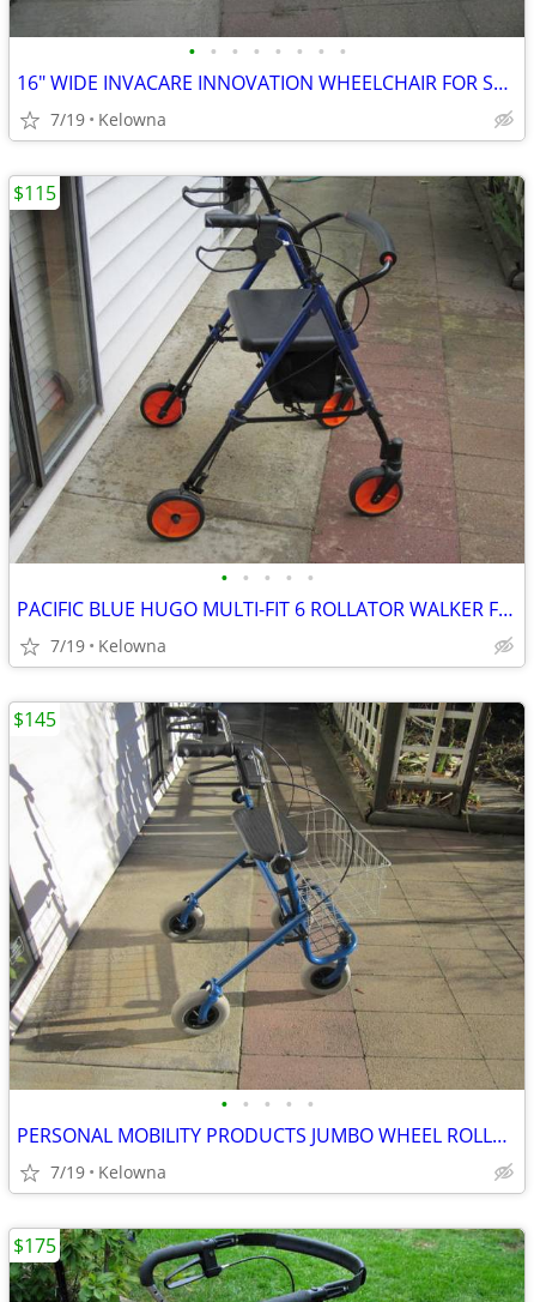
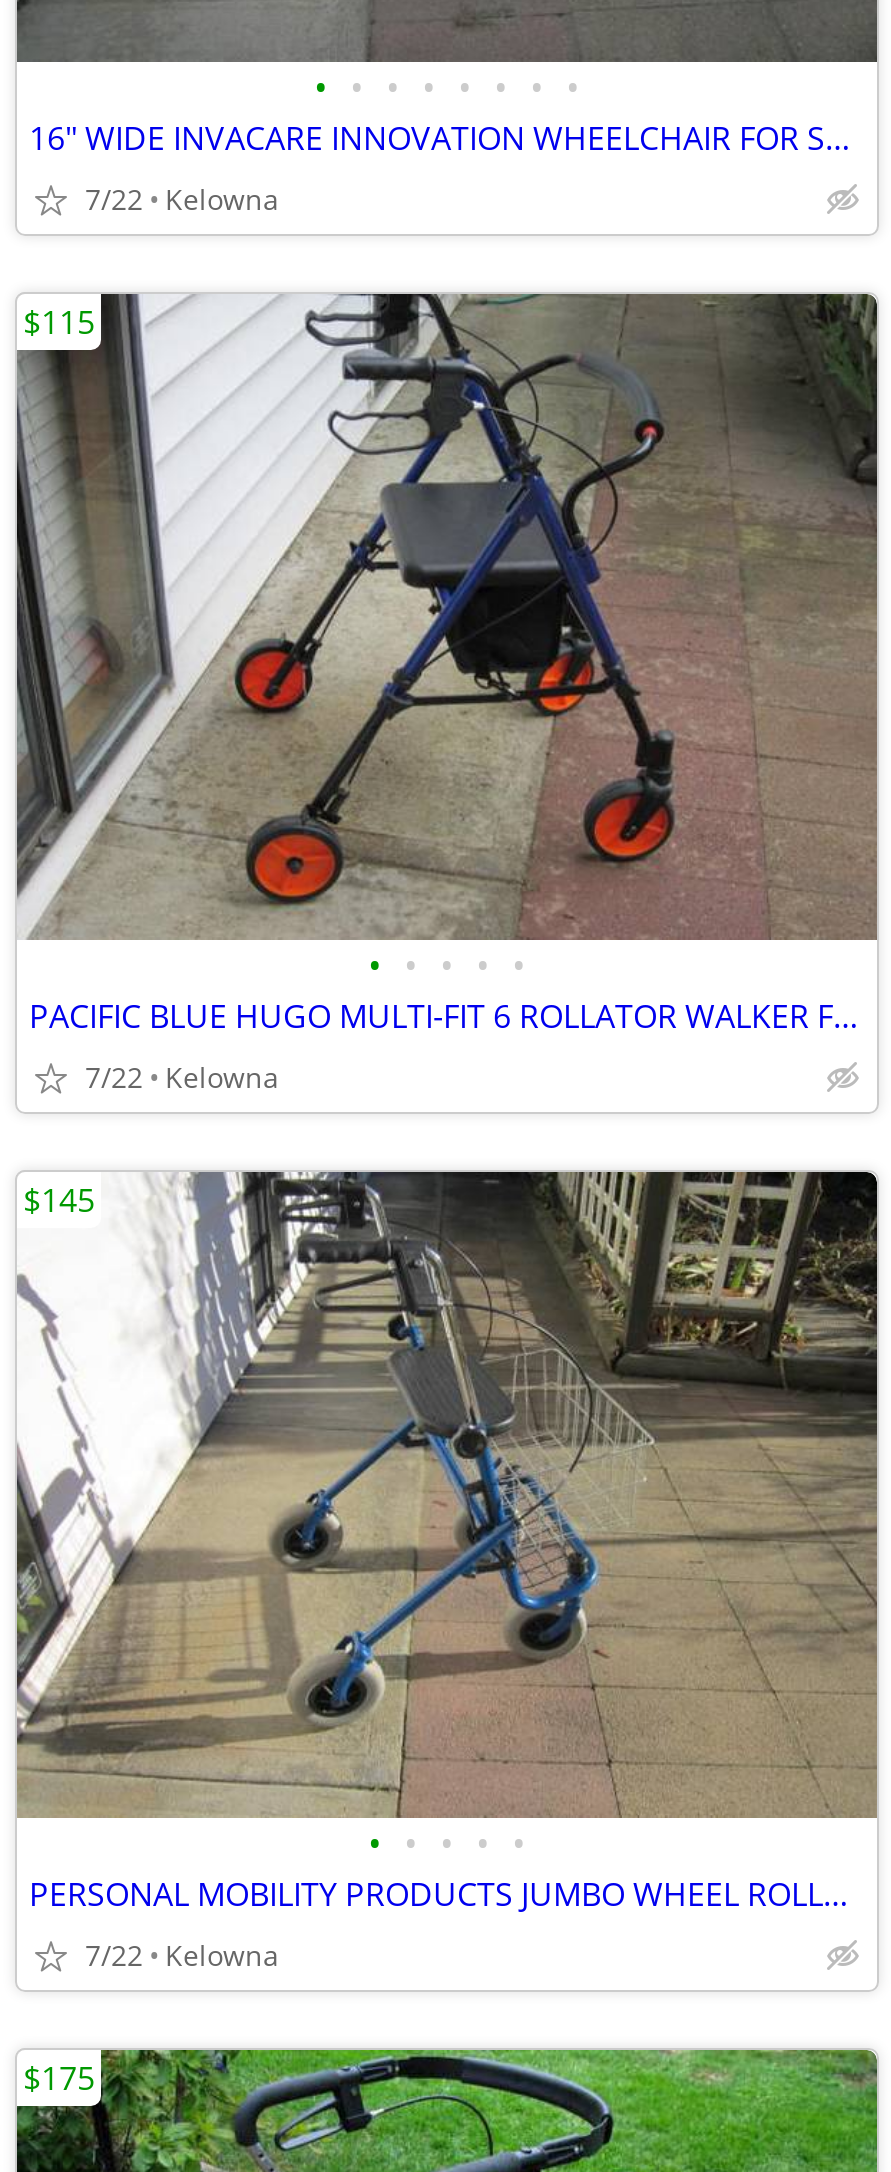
[50,108,166,131] 7/19 Kelowna -> [85,180,279,218] 7/22 Kelowna
[50,634,166,657] 7/19 Kelowna -> [85,1058,279,1096] 7/22 Kelowna
[50,1161,166,1183] 7/19 Kelowna -> [85,1936,279,1974] 7/22 Kelowna

